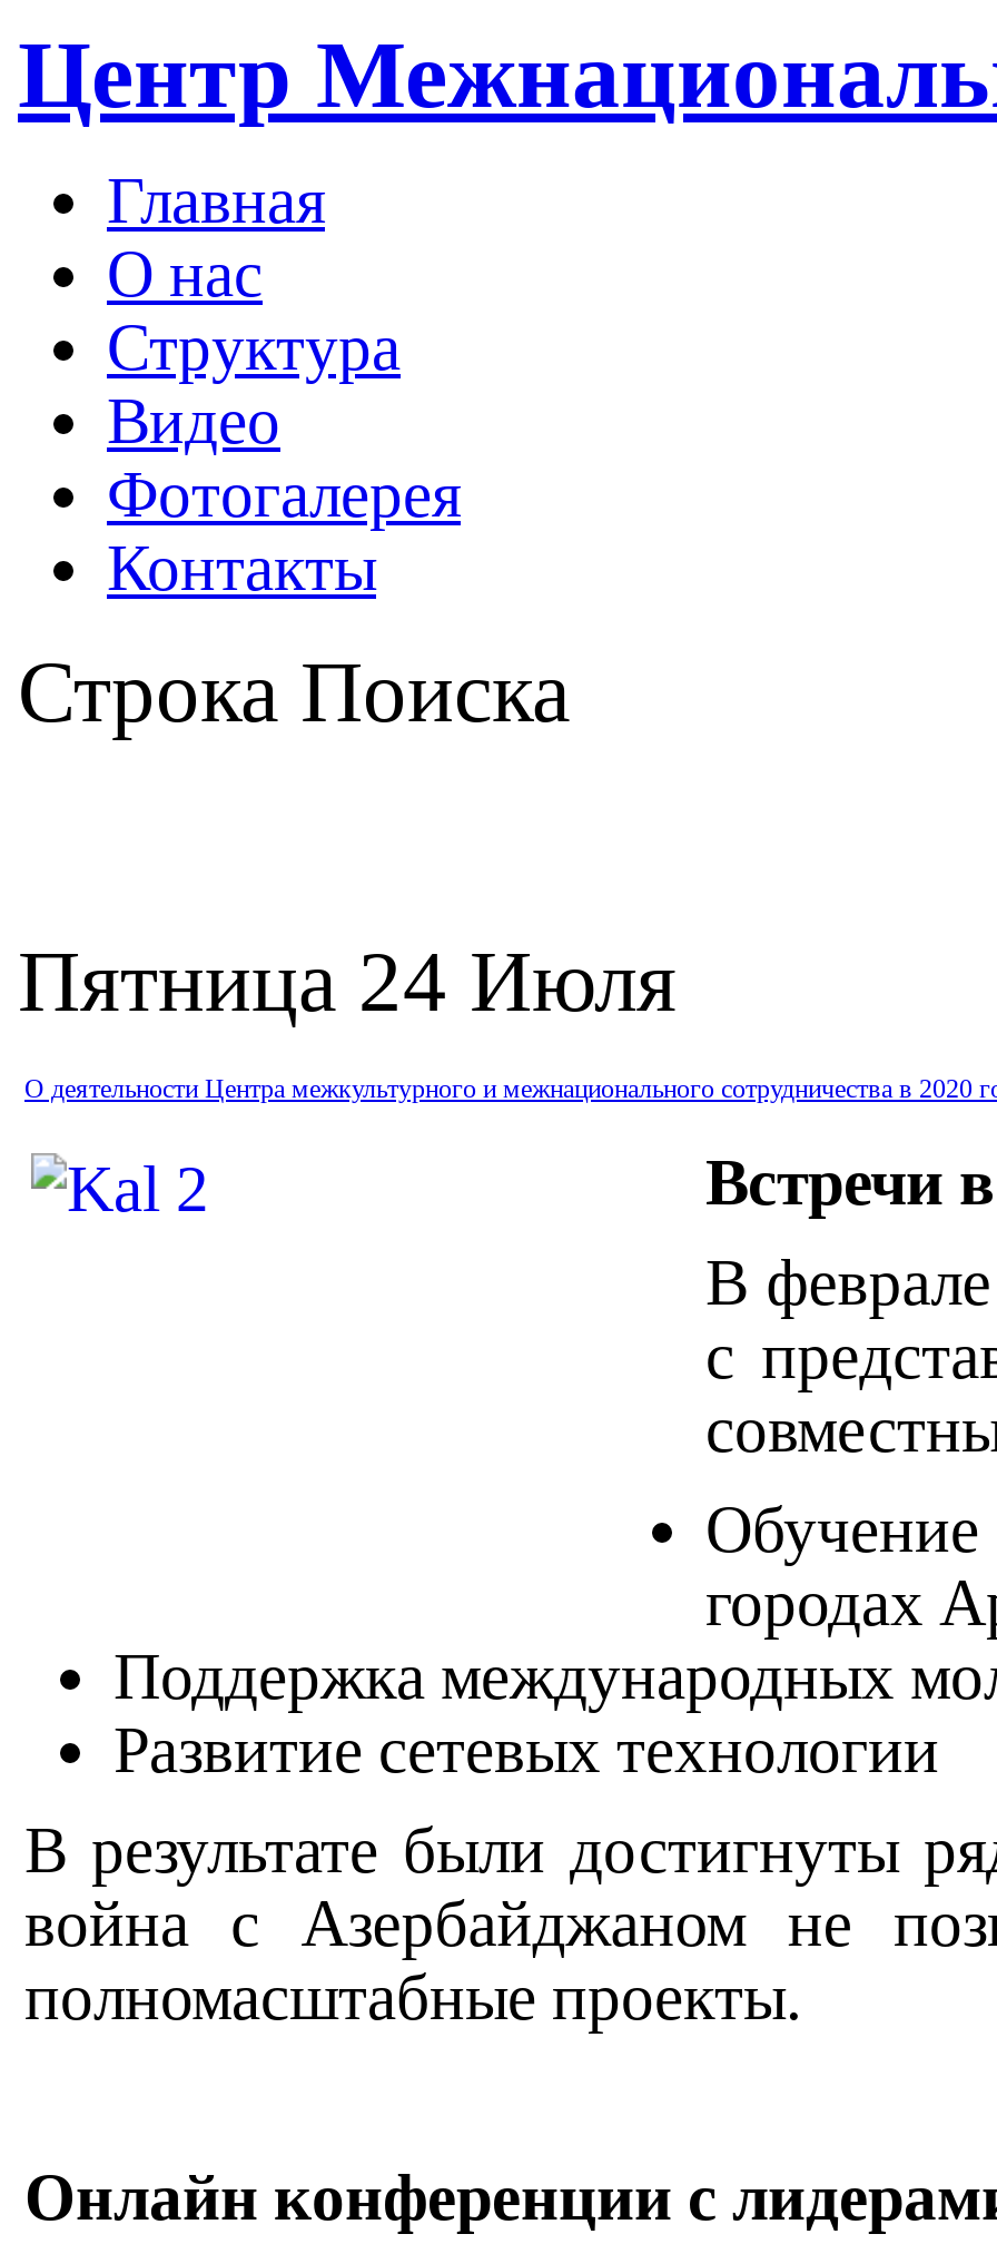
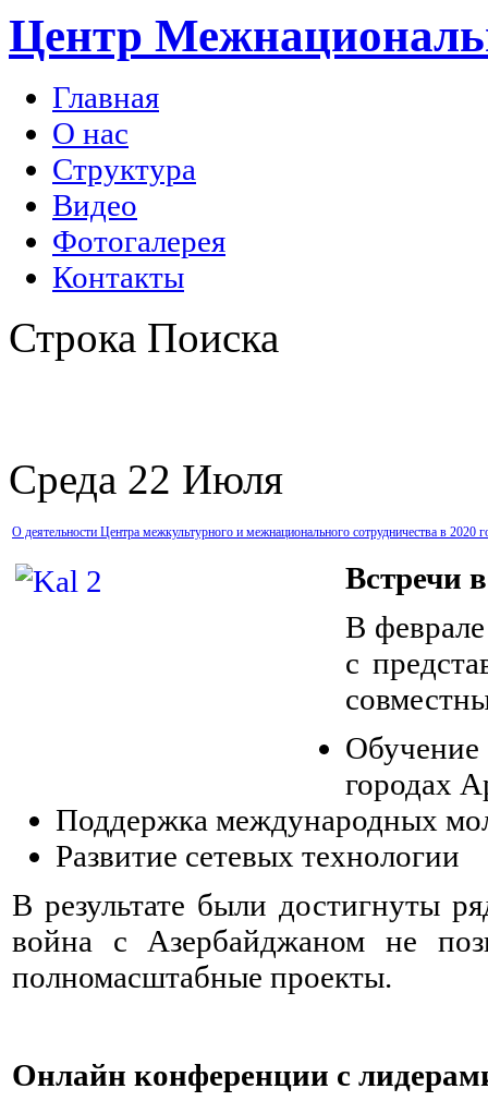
[18,933,677,1029] Пятница 24 Июля -> [9,456,283,503] Среда 22 Июля

